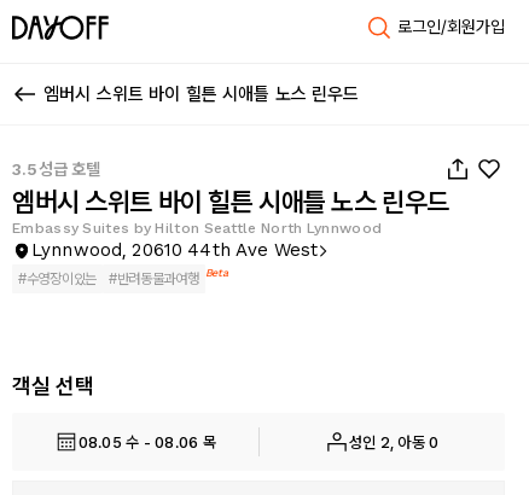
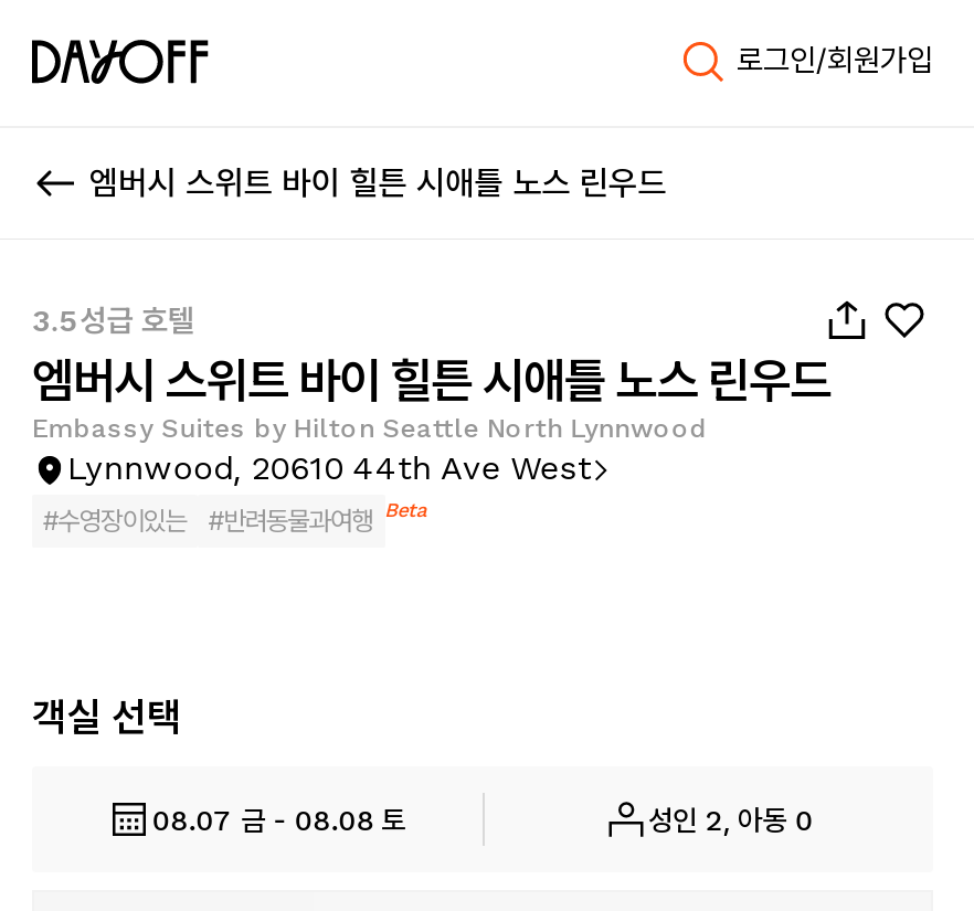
[78,433,216,451] 08.05 수 - 08.06 목 -> [152,803,406,836] 08.07 금 - 08.08 토

